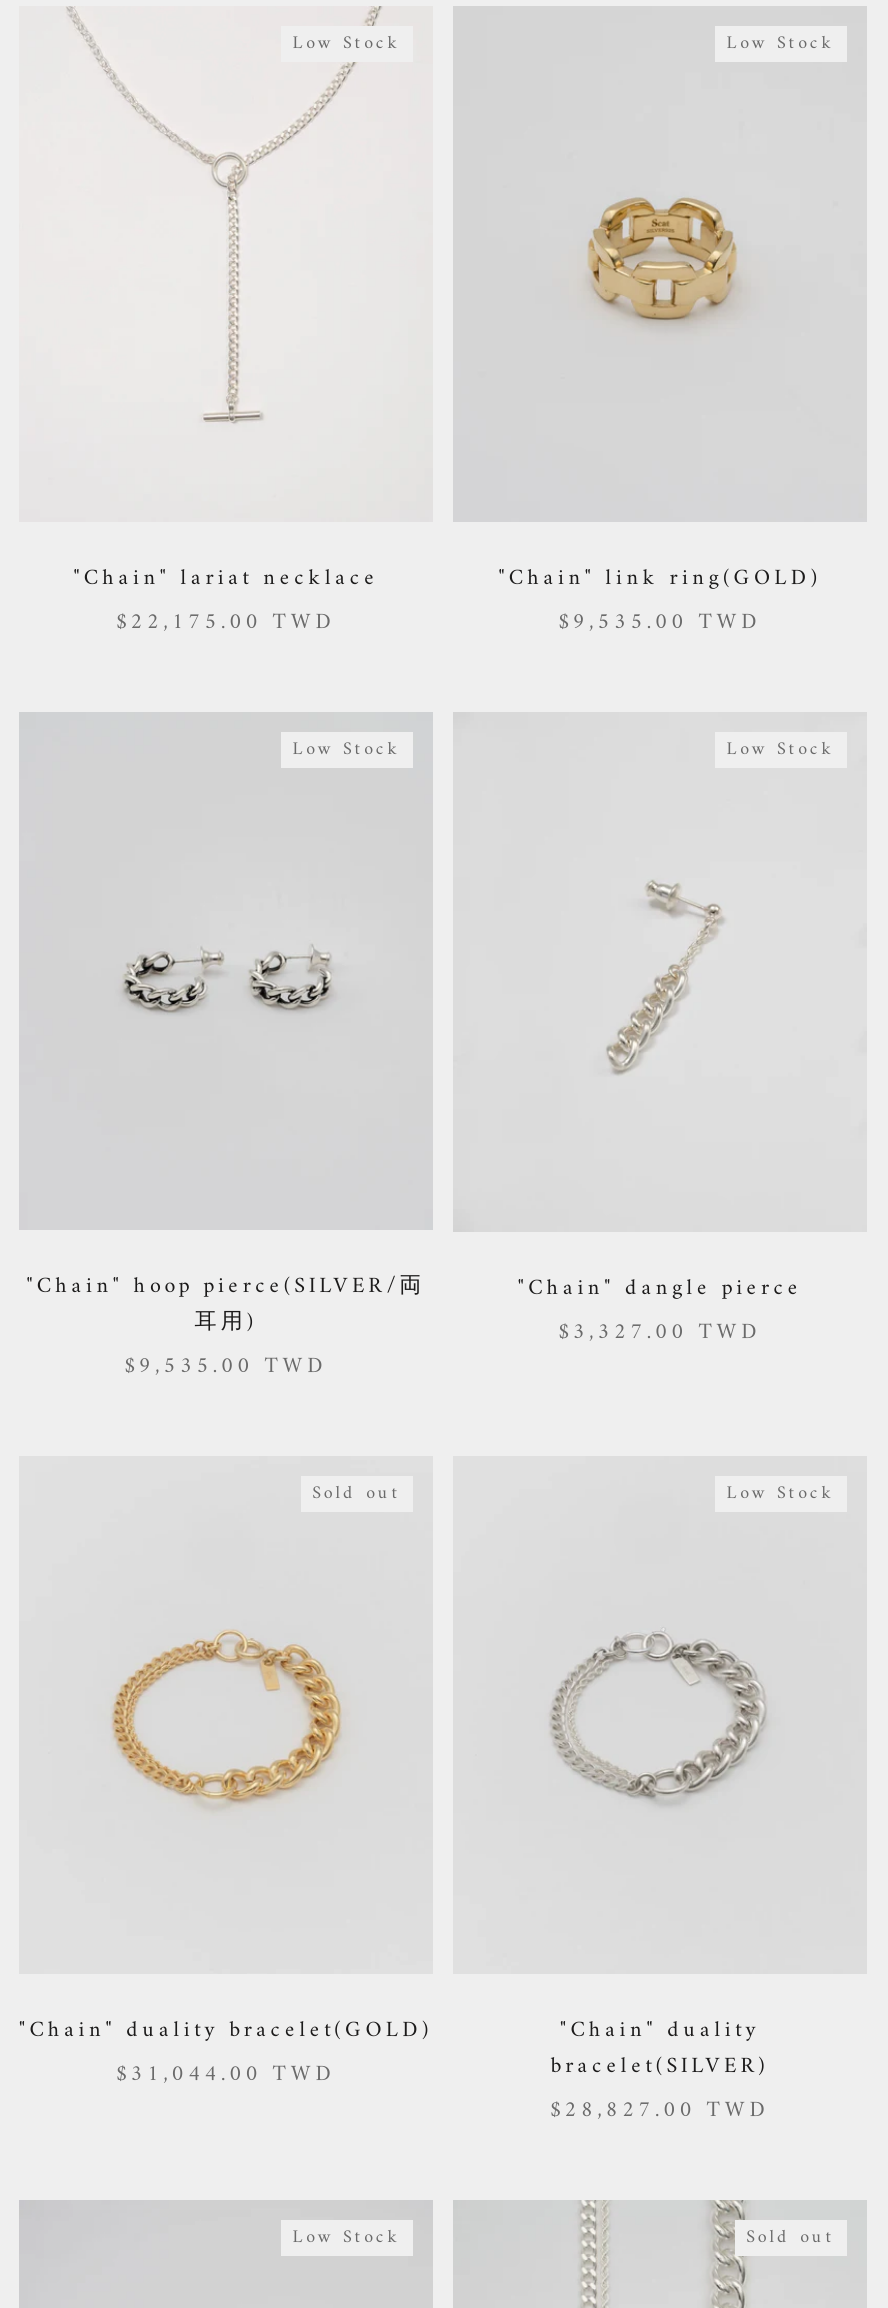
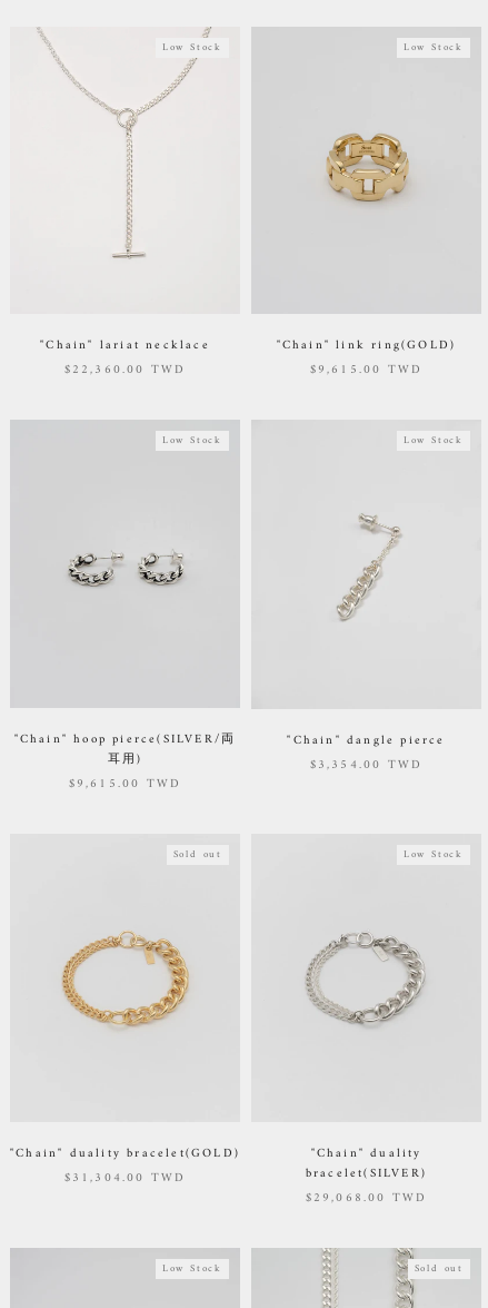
[116,605,336,643] $22,175.00 TWD -> [64,360,186,381] $22,360.00 TWD
[558,605,762,643] $9,535.00 TWD -> [310,360,423,381] $9,615.00 TWD
[558,1314,762,1352] $3,327.00 TWD -> [310,755,423,776] $3,354.00 TWD
[124,1348,328,1386] $9,535.00 TWD -> [69,774,182,795] $9,615.00 TWD
[116,2056,336,2094] $31,044.00 TWD -> [64,1168,186,1189] $31,304.00 TWD
[550,2092,770,2130] $28,827.00 TWD -> [305,1188,427,1209] $29,068.00 TWD

